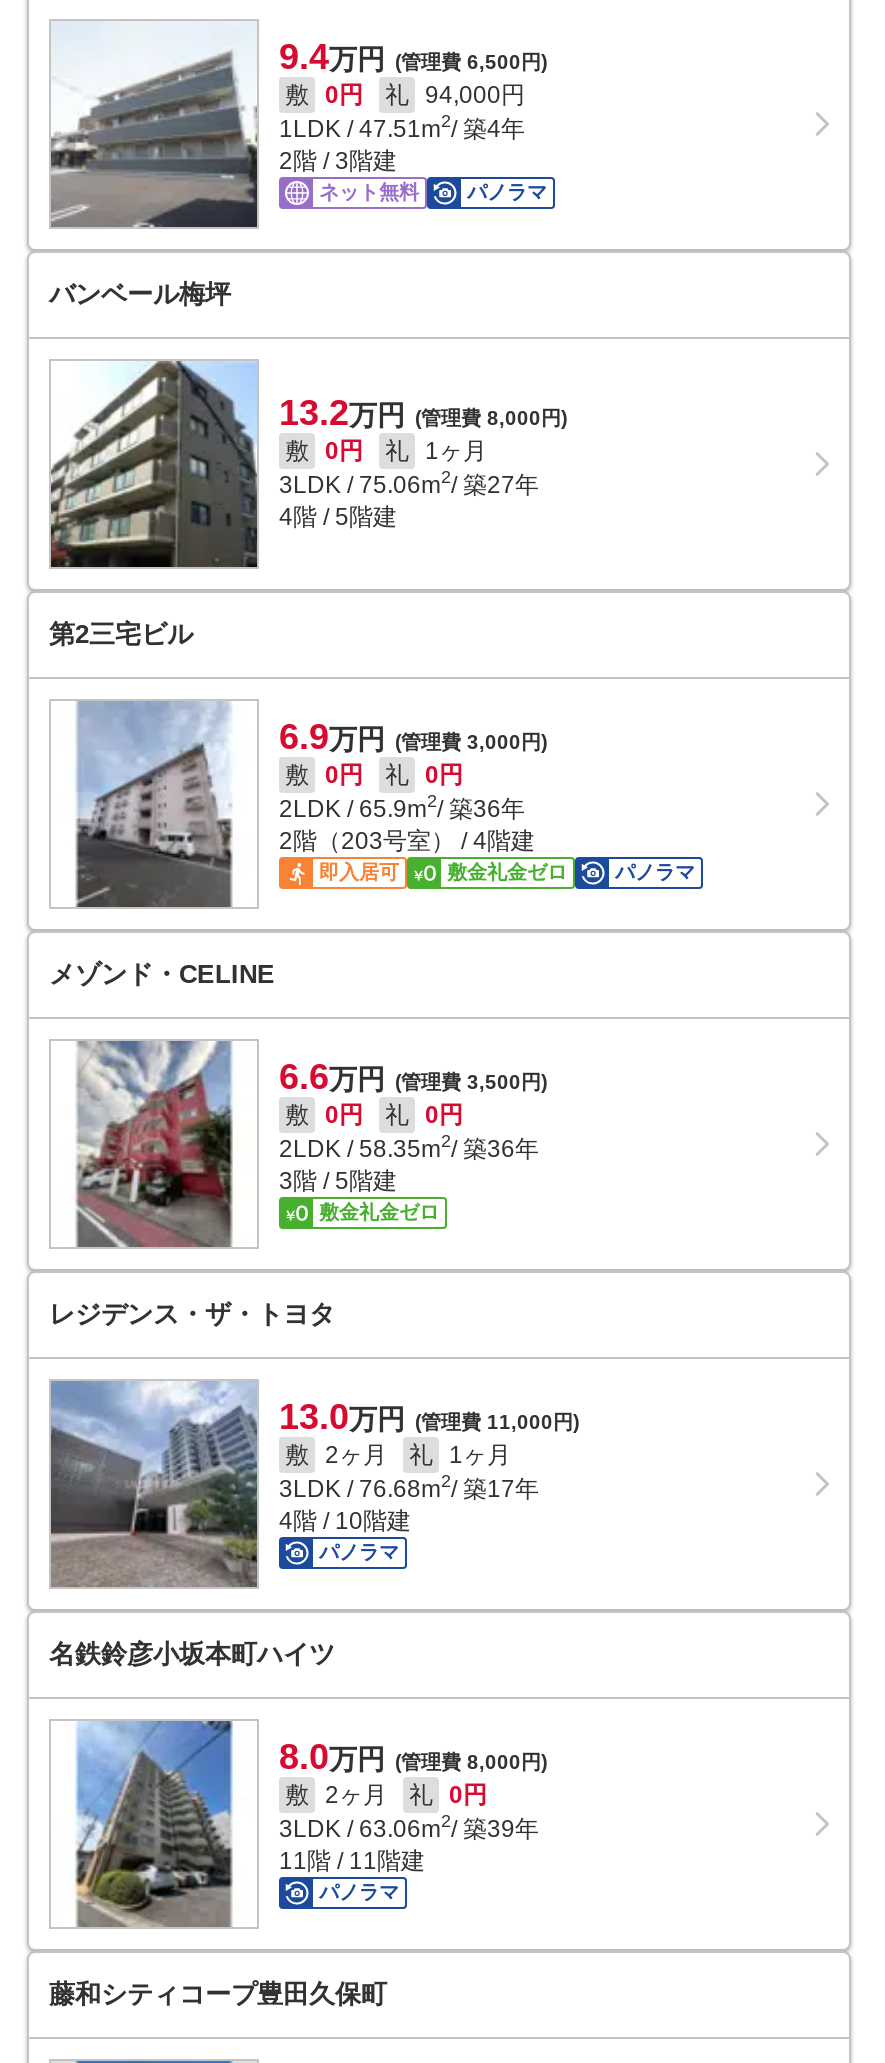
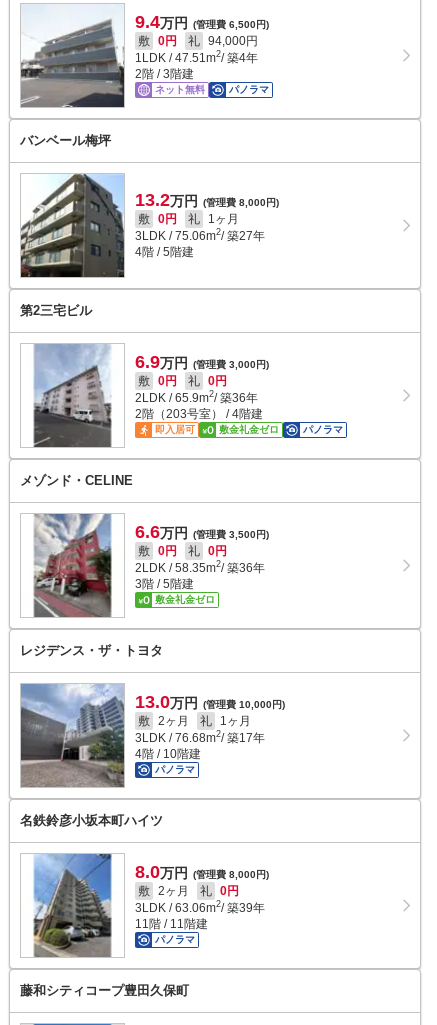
[279,1397,579,1437] 13.0万円 (管理費 11,000円) -> [135,692,285,712] 13.0万円 (管理費 10,000円)

